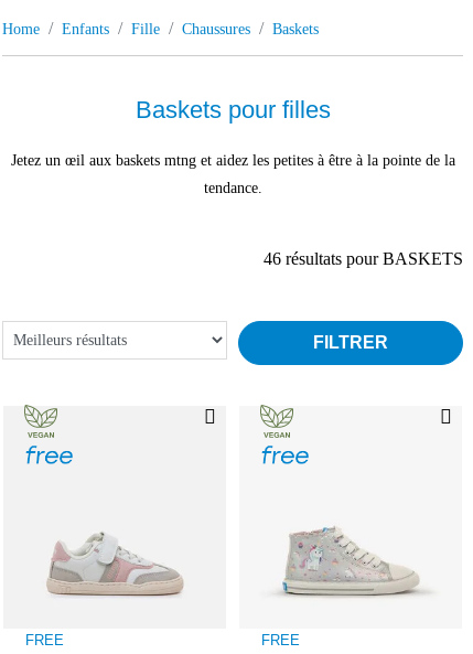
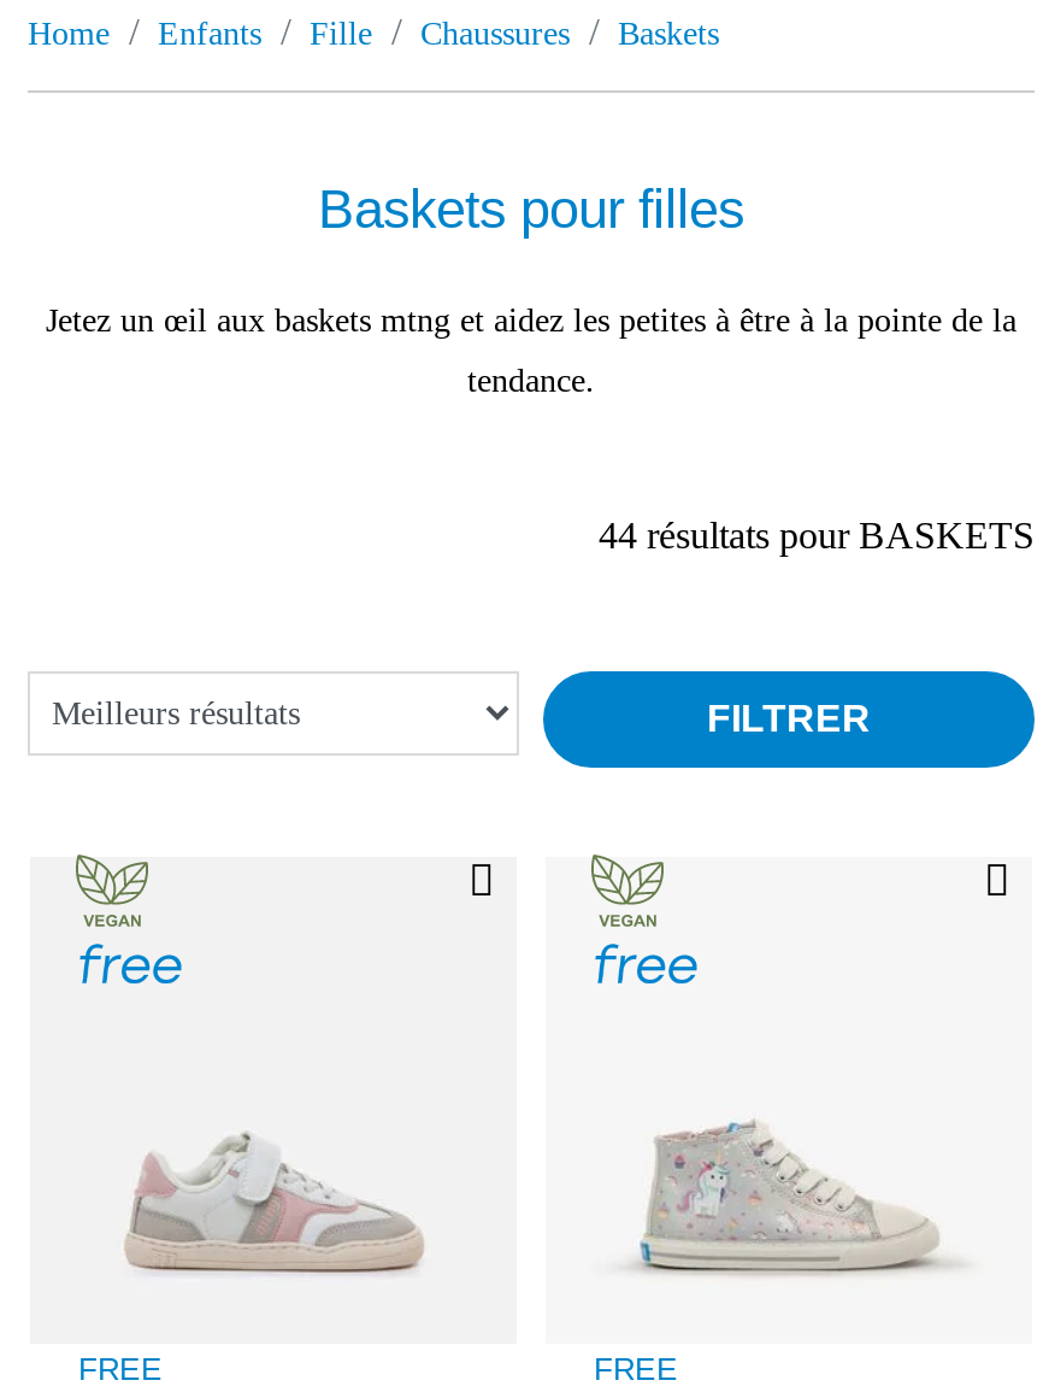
[264,249,463,268] 46 résultats pour BASKETS -> [599,515,1035,556] 44 résultats pour BASKETS

